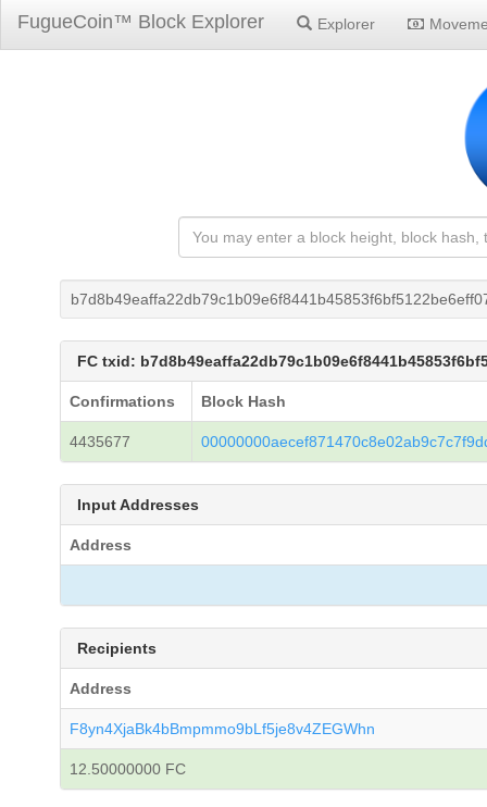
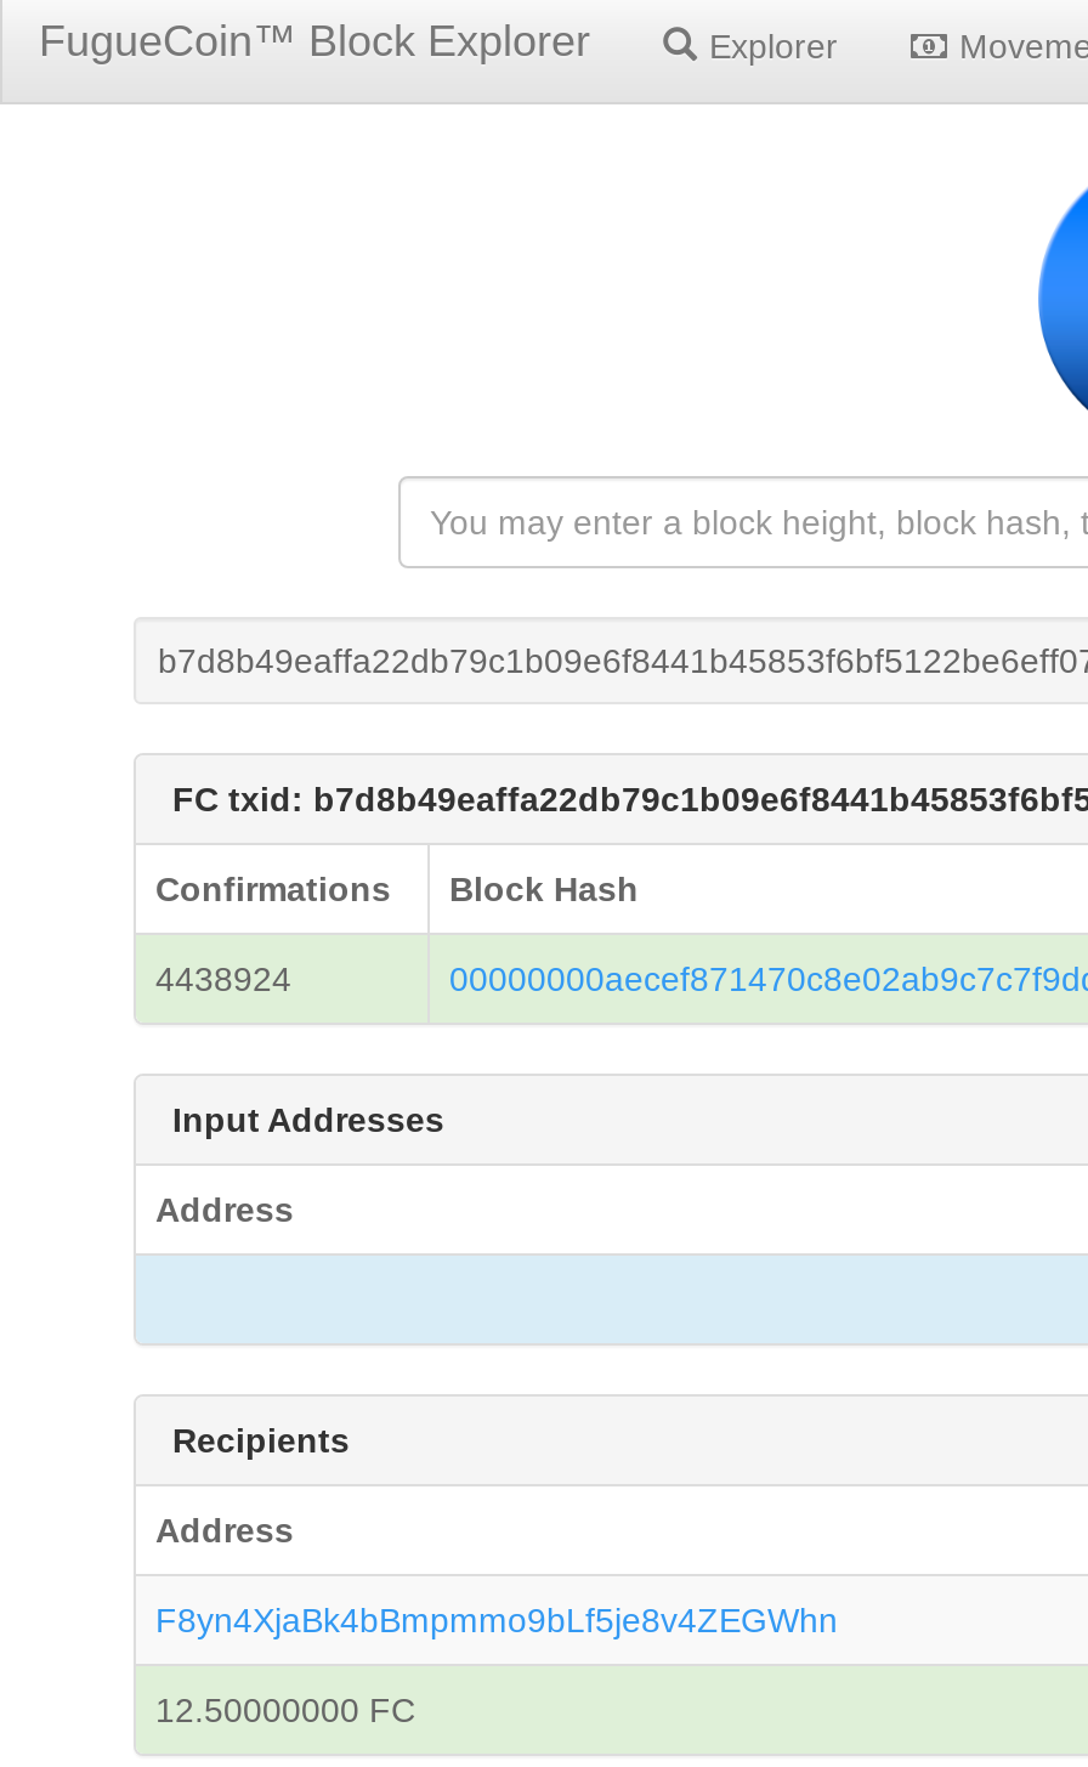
[70,433,130,450] 4435677 -> [155,959,291,998] 4438924

